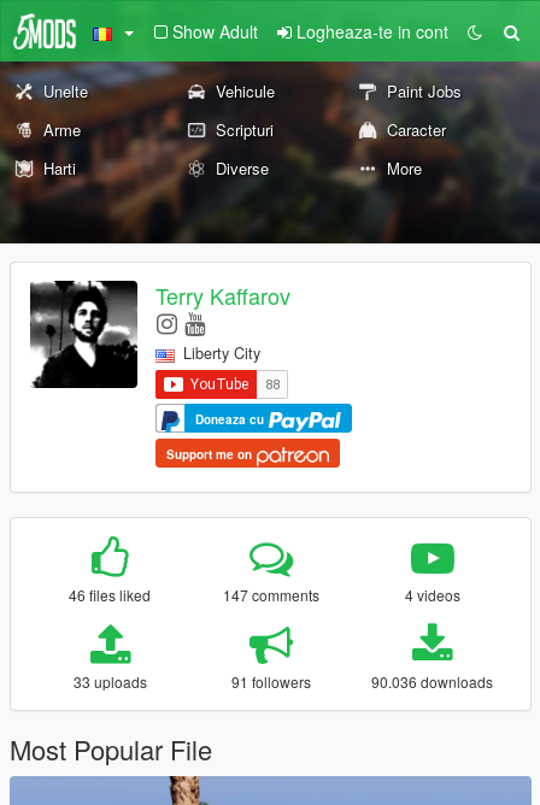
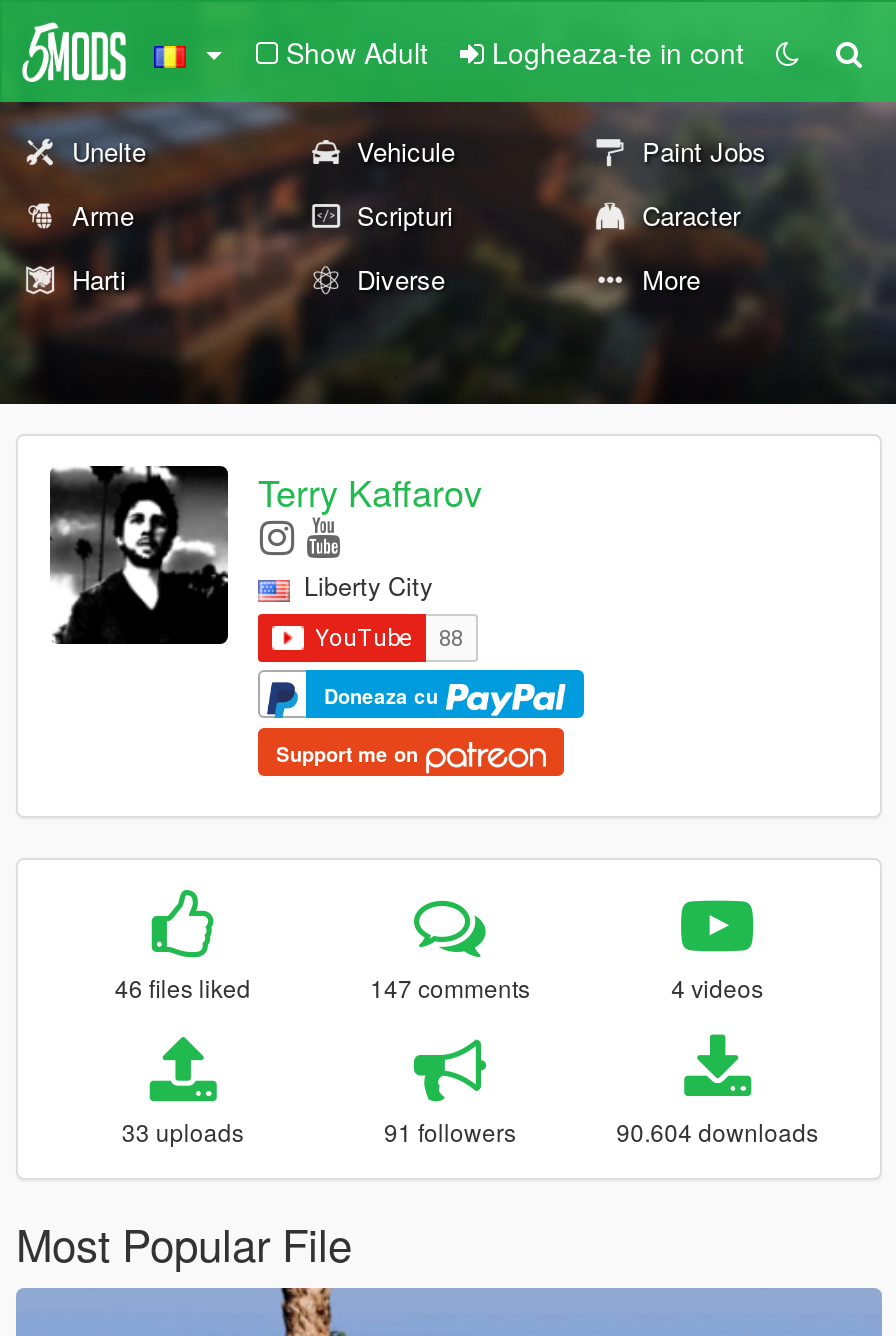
[371,672,493,692] 90.036 downloads -> [616,1115,818,1149] 90.604 downloads

